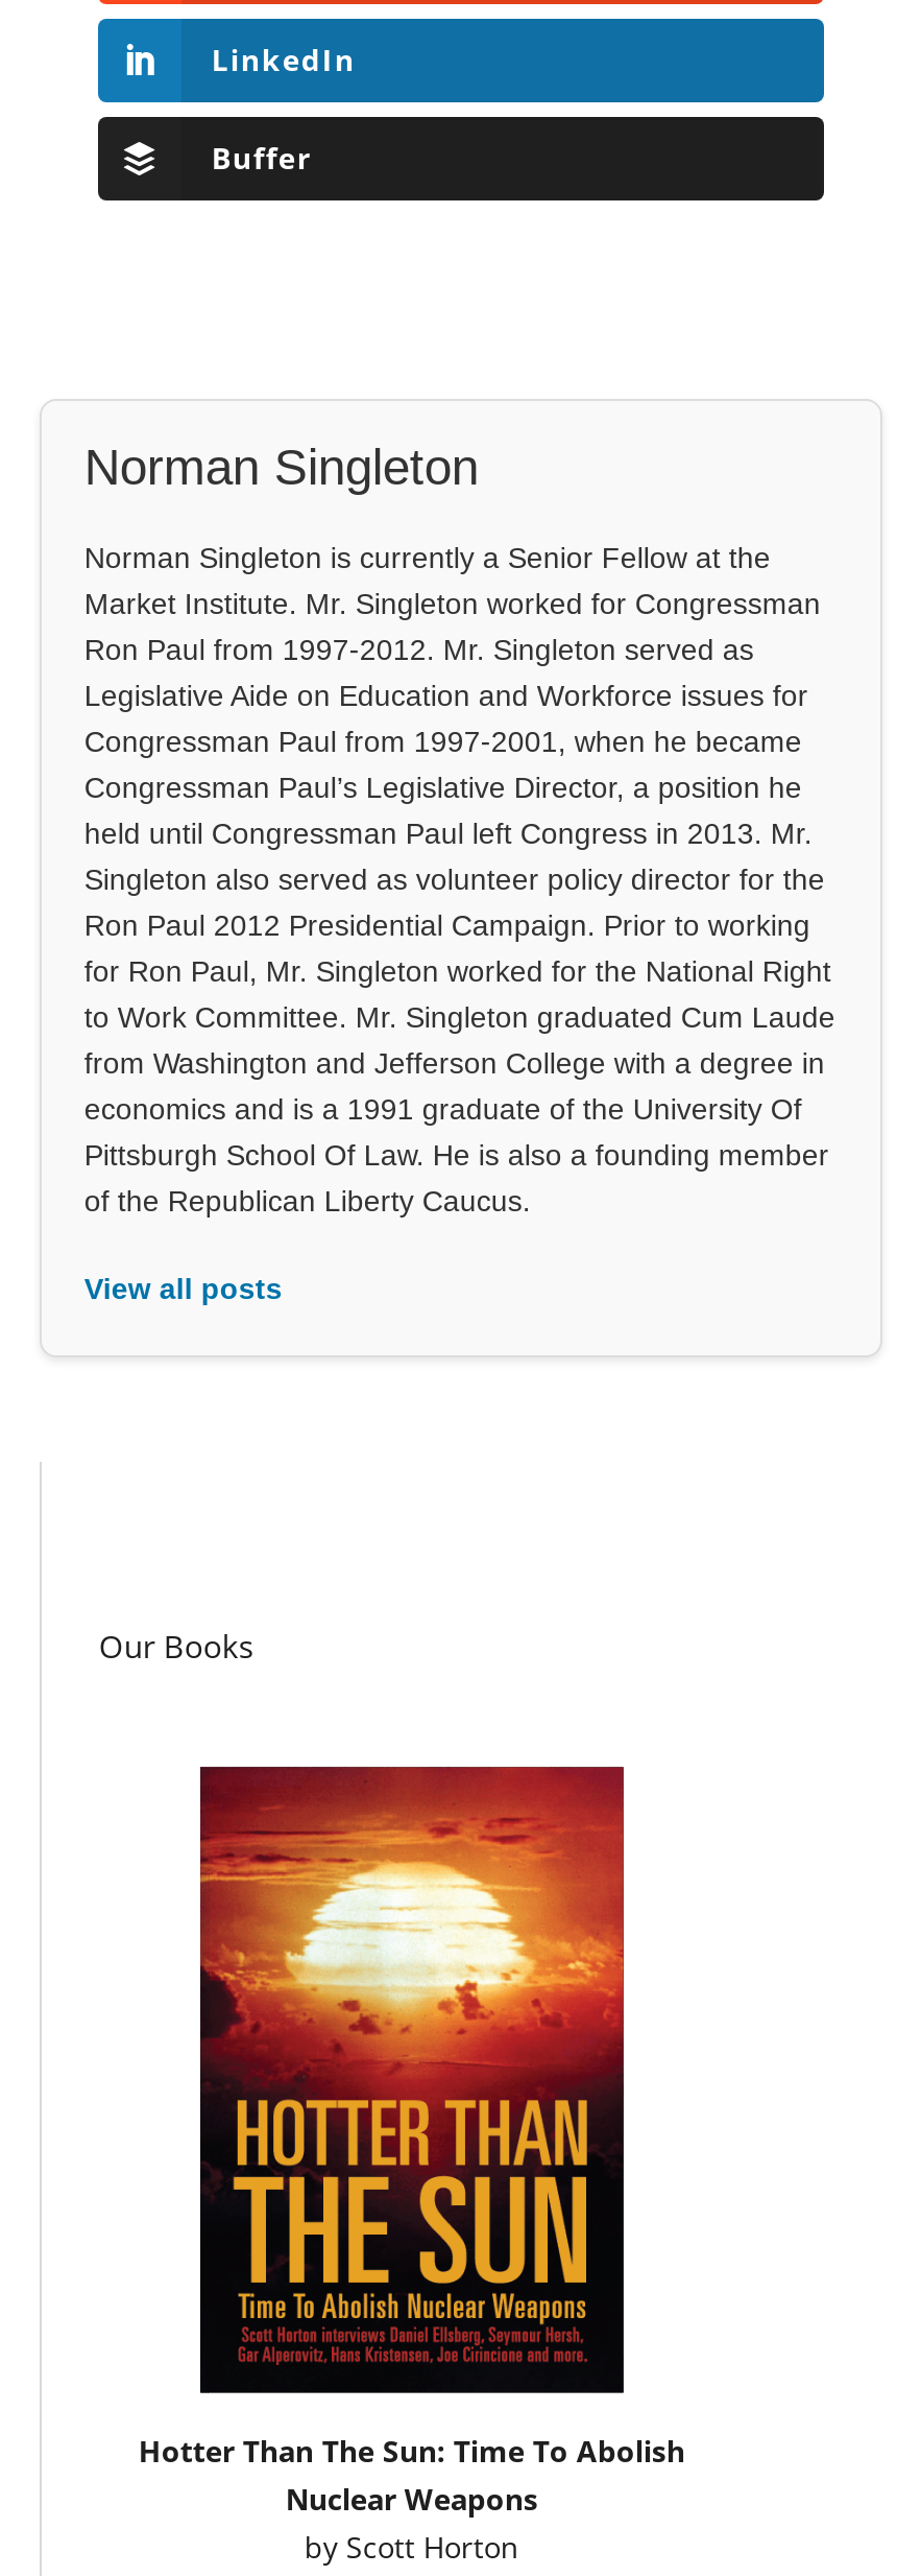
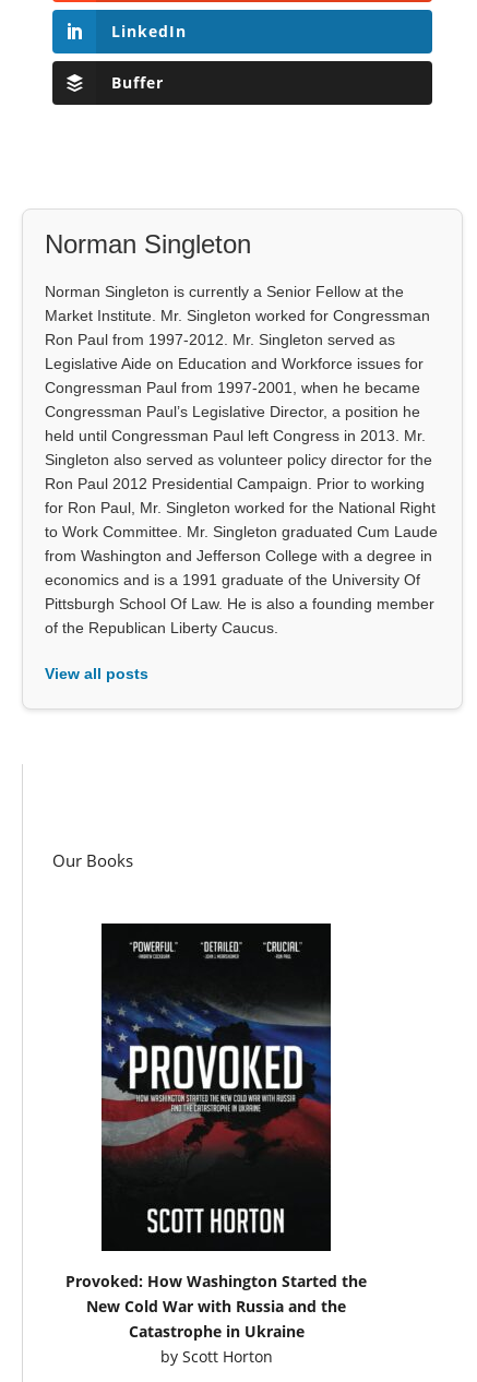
[139,1765,685,2519] [image] | Hotter Than The Sun: Time To Abolish | Nuclear Weapons -> [66,922,367,1342] [image] | Provoked: How Washington Started the | New Cold War with Russia and the | Catastrophe in Ukraine

